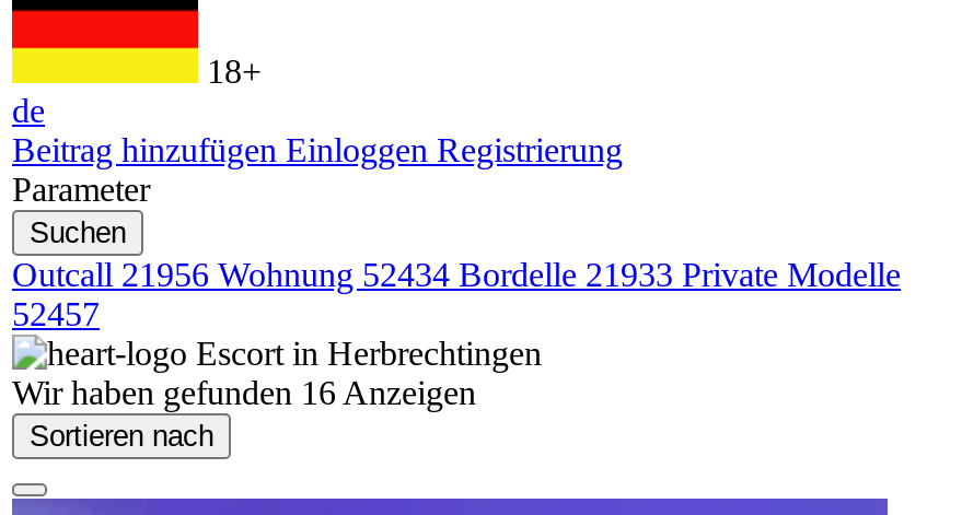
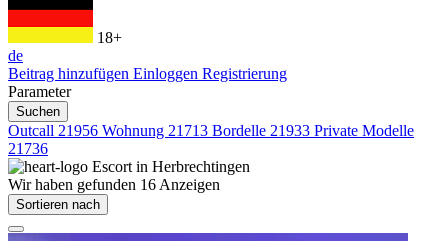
[12,256,901,293] Outcall21956 Wohnung 52434 Bordelle 21933 Private Modelle -> [8,122,414,139] Outcall21956 Wohnung 21713 Bordelle 21933 Private Modelle
[12,295,100,332] 52457 -> [8,140,48,157] 21736

